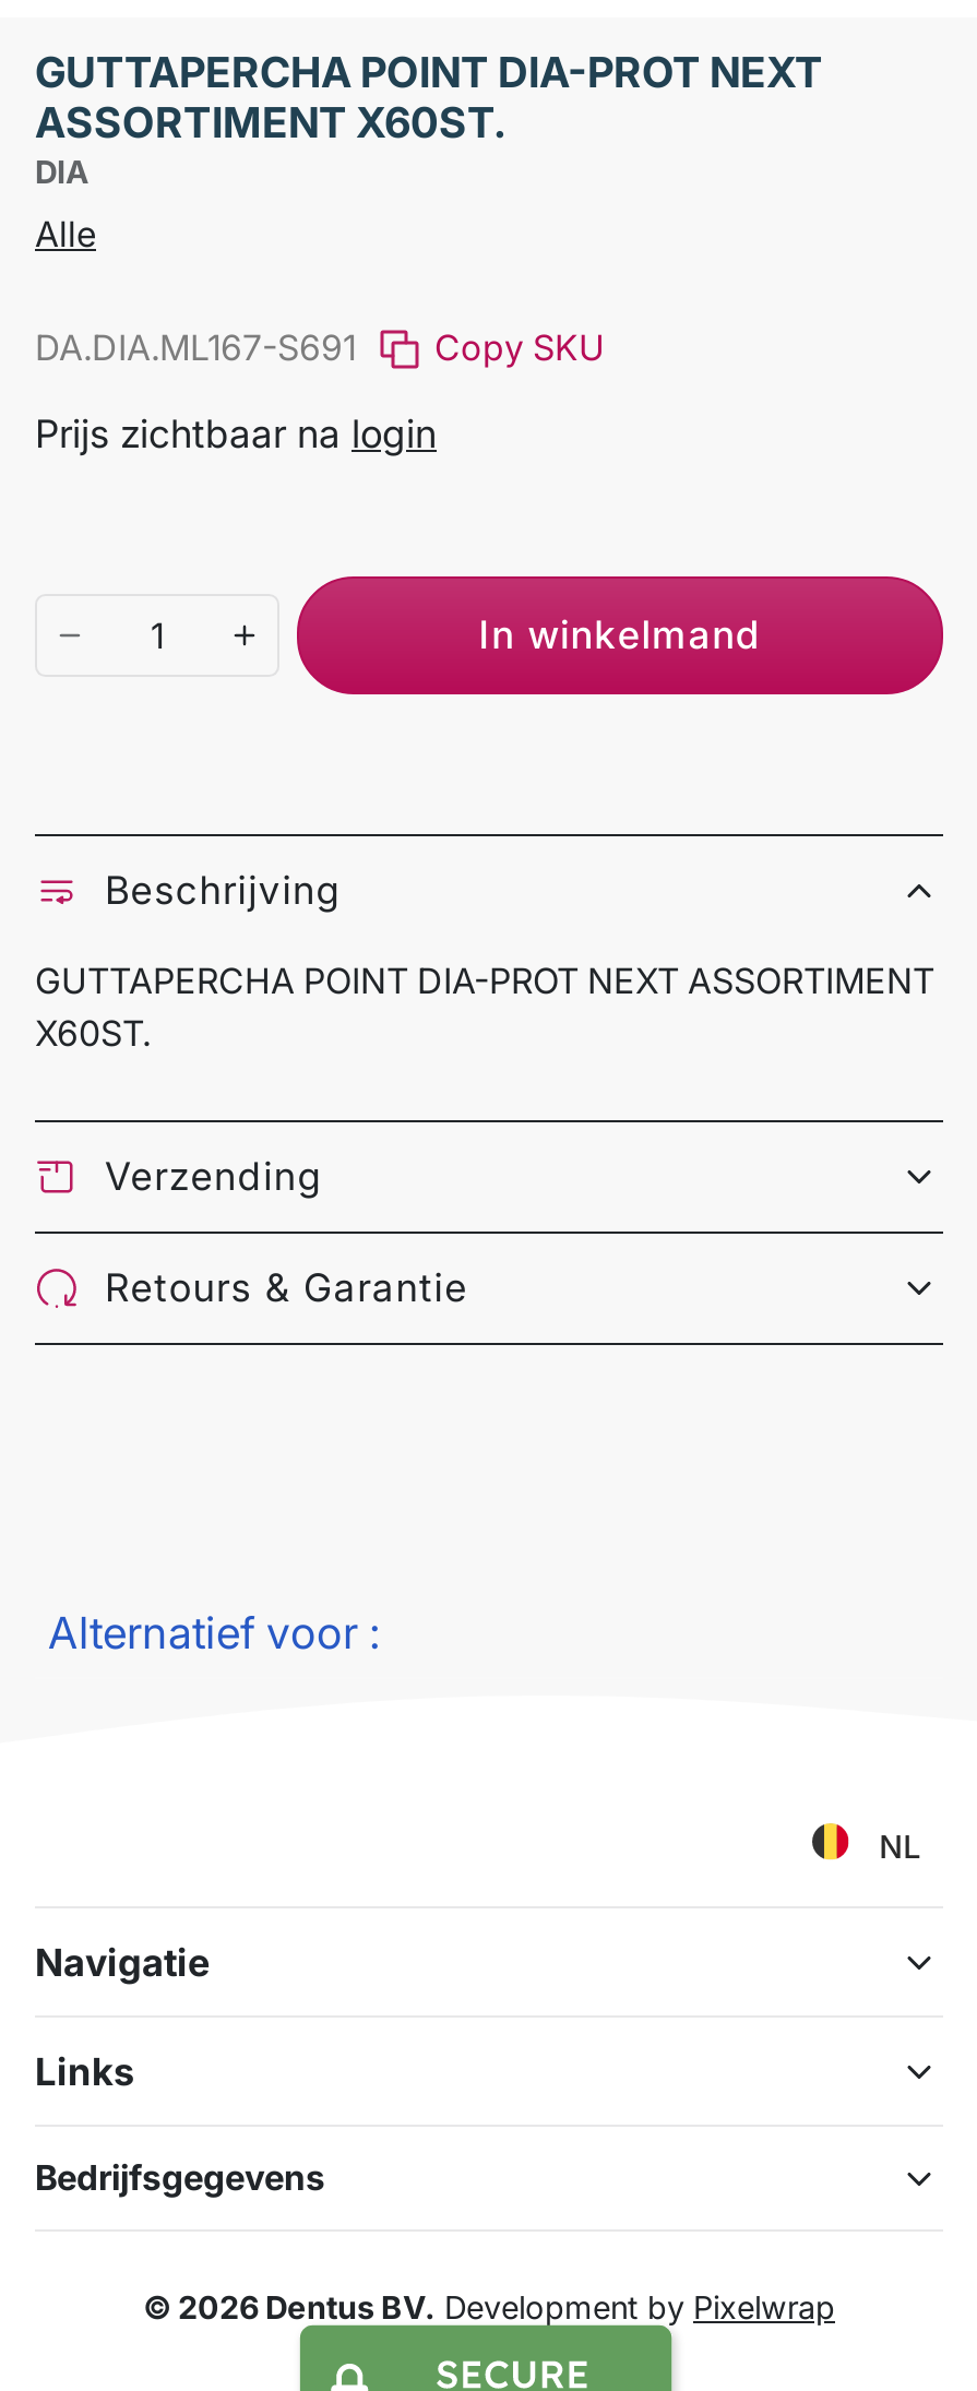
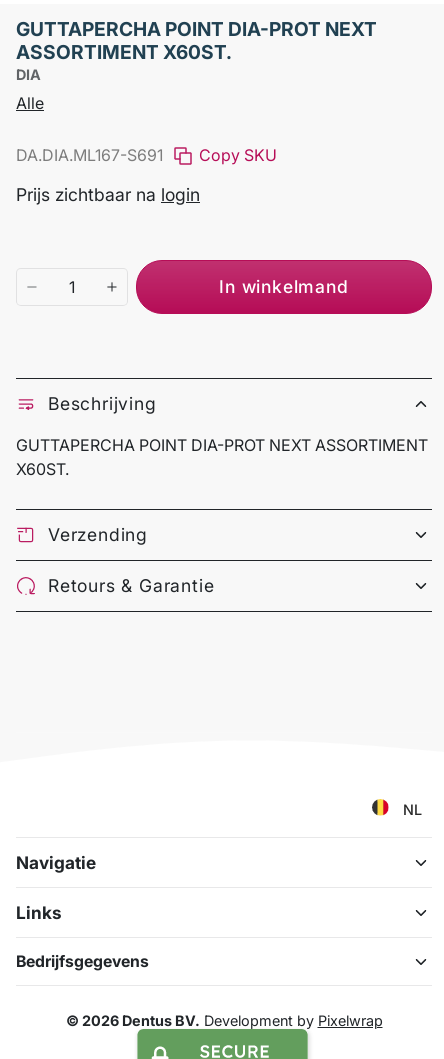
[48,1607,380,1659] Alternatief voor : -> none

